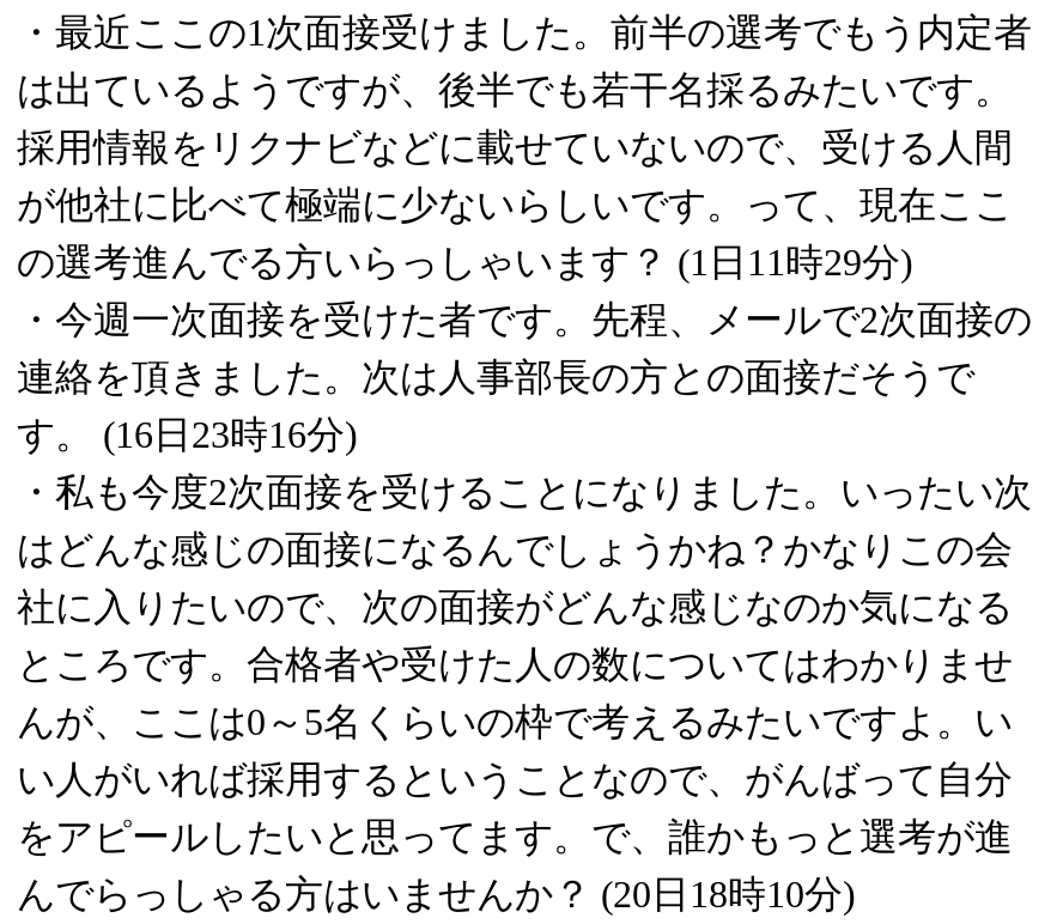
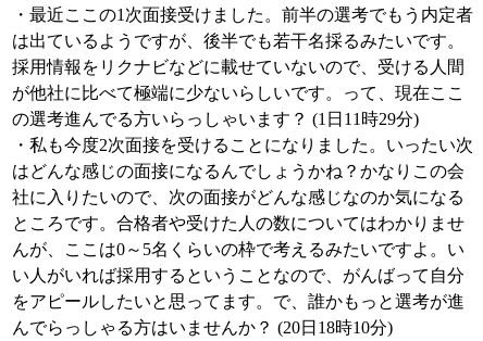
[17,299,1032,455] ・今週一次面接を受けた者です。先程、メールで2次面接の | 連絡を頂きました。次は人事部長の方との面接だそうで | す。 (16日23時16分) -> none

